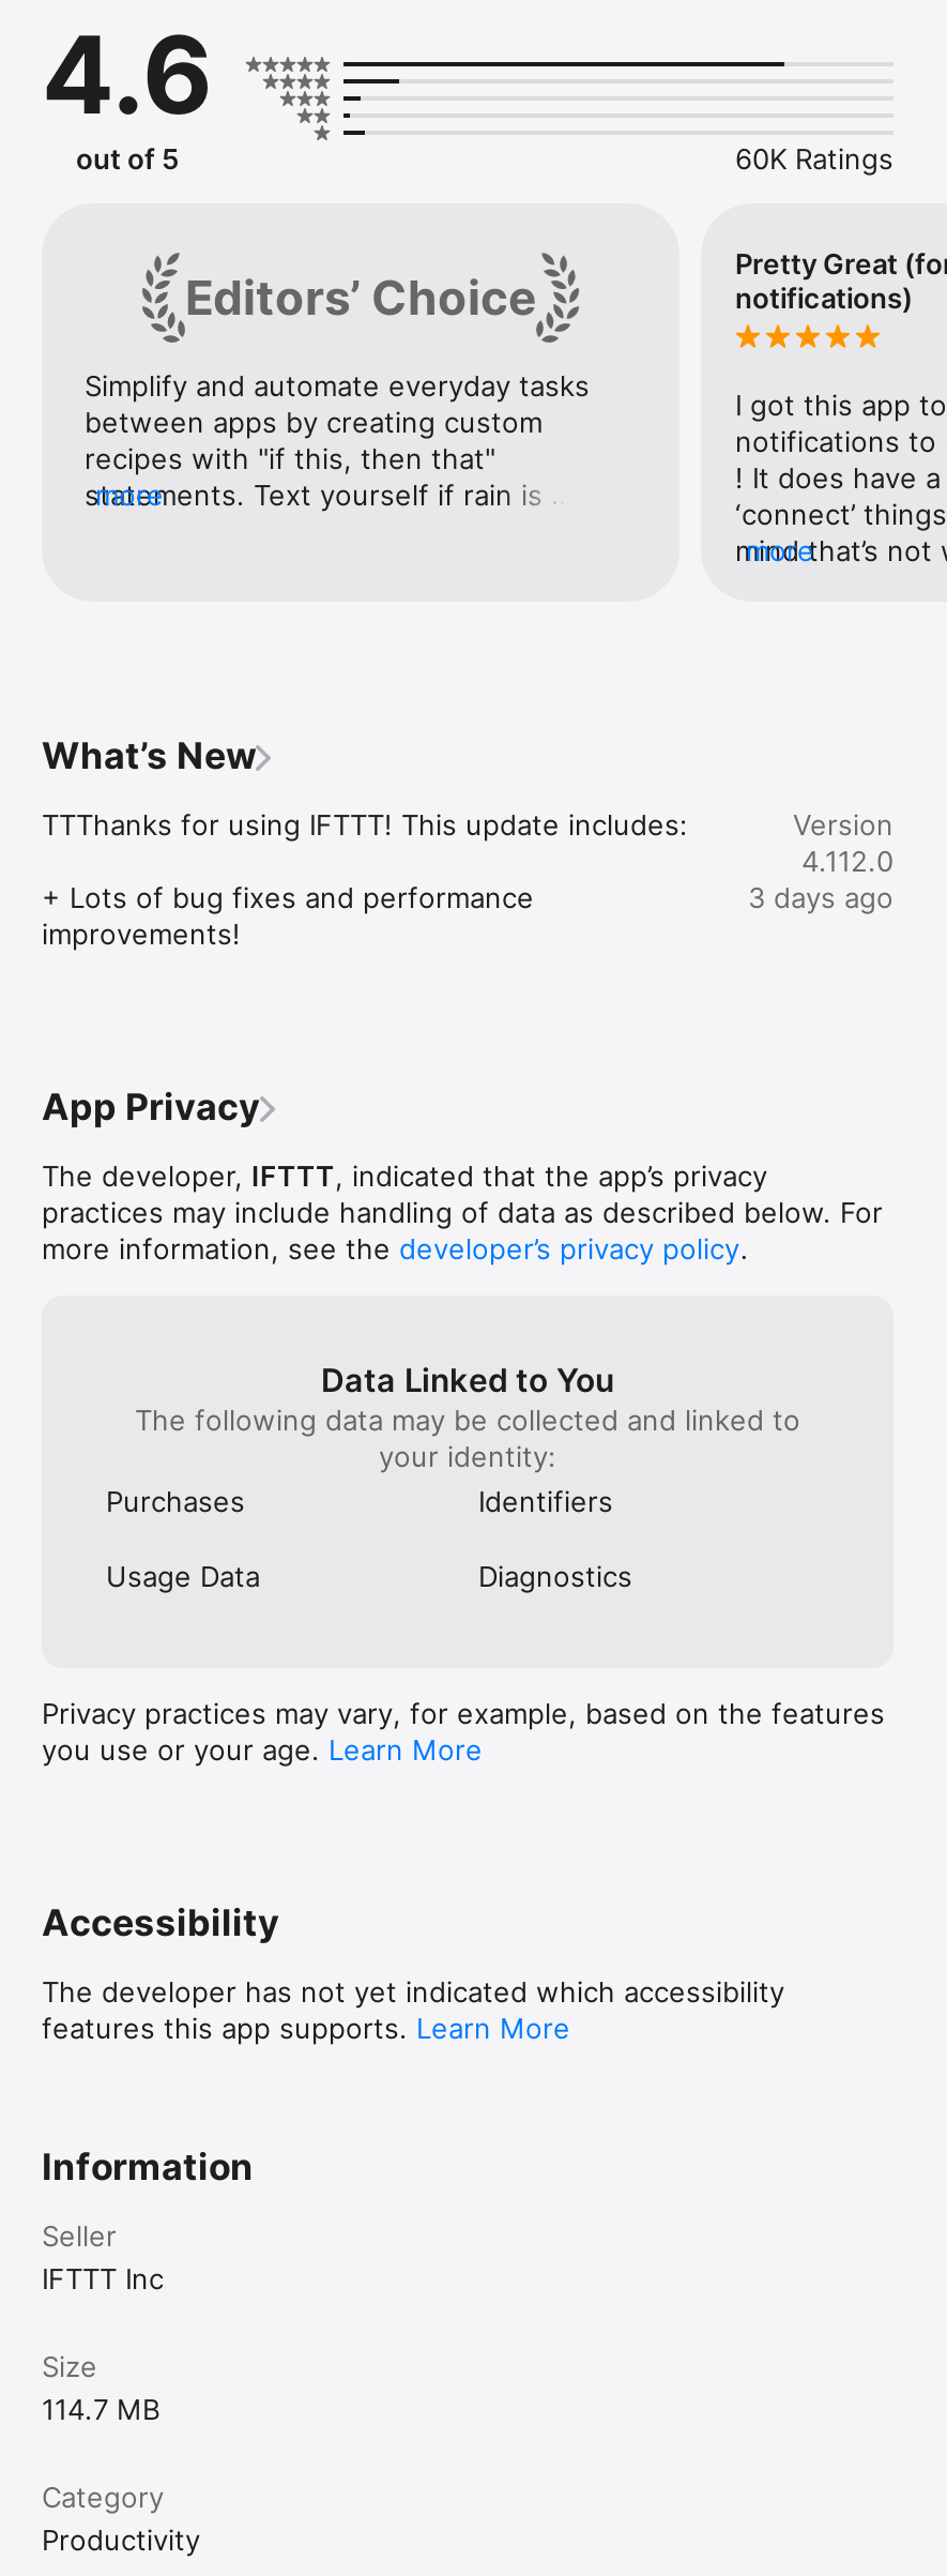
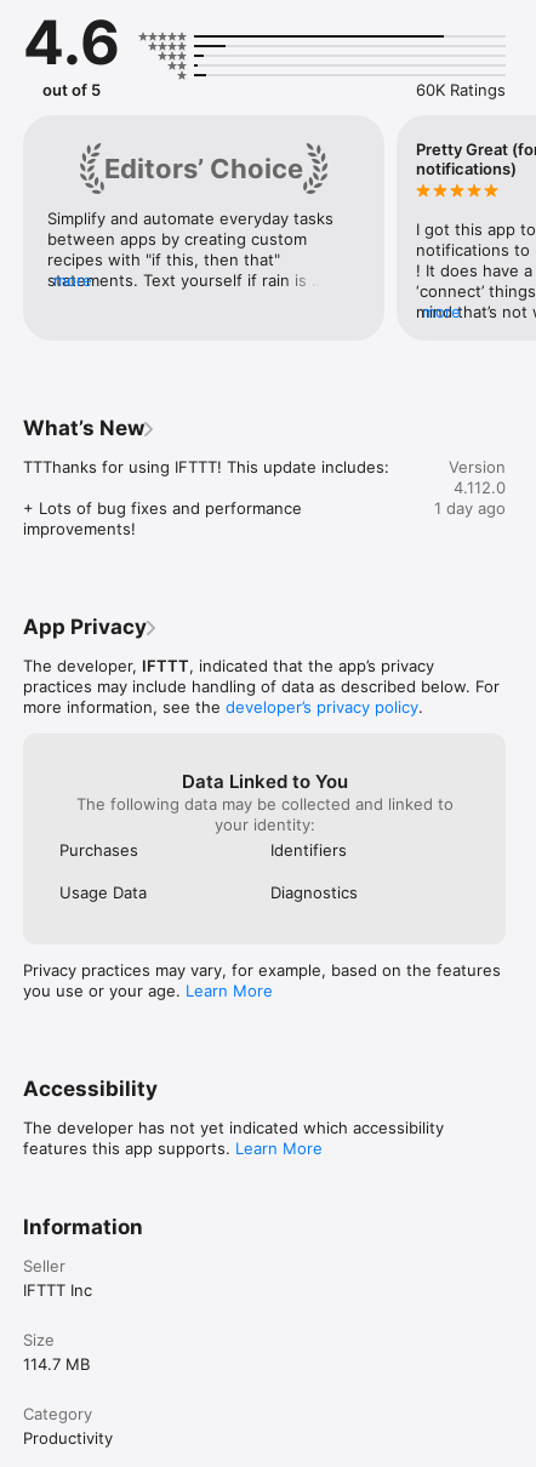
[748,880,893,915] 3 days ago -> [434,498,506,518] 1 day ago

